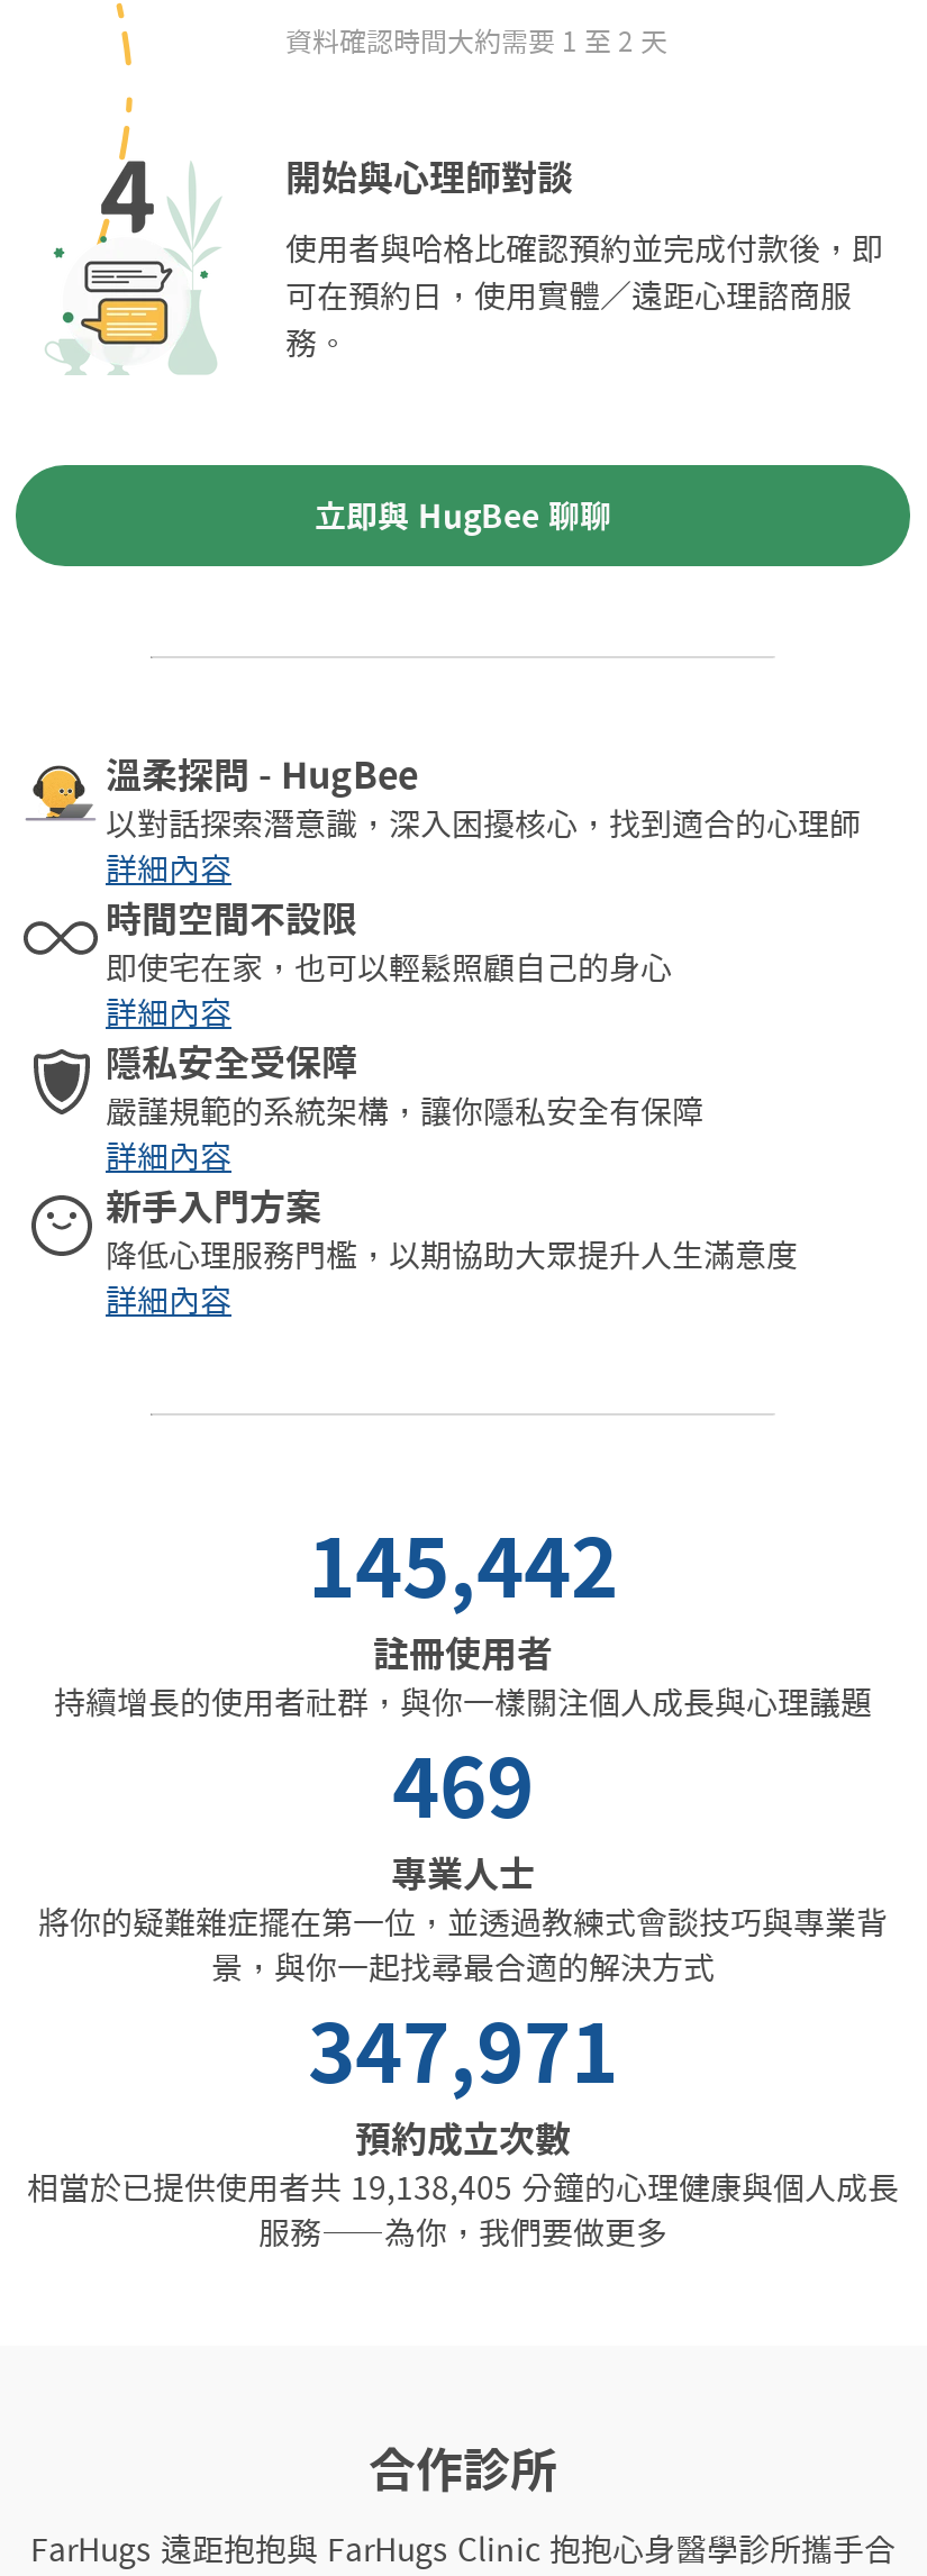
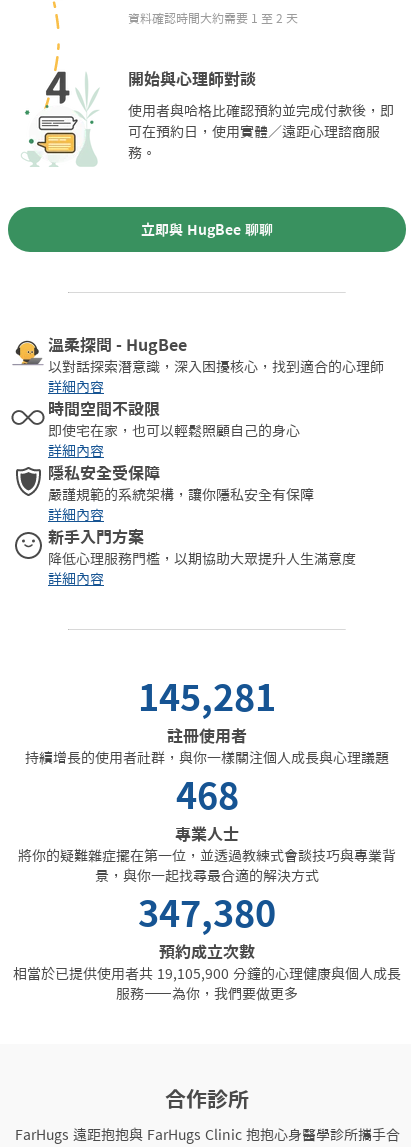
[308,1526,618,1606] 145,442 -> [138,679,276,715] 145,281
[392,1746,534,1827] 469 -> [175,777,238,813] 468
[308,2011,618,2092] 347,971 -> [138,895,276,931] 347,380
[27,2173,899,2204] 相當於已提供使用者共19,138,405 分鐘的心理健康與個人成長 -> [13,967,401,981] 相當於已提供使用者共19,105,900 分鐘的心理健康與個人成長

